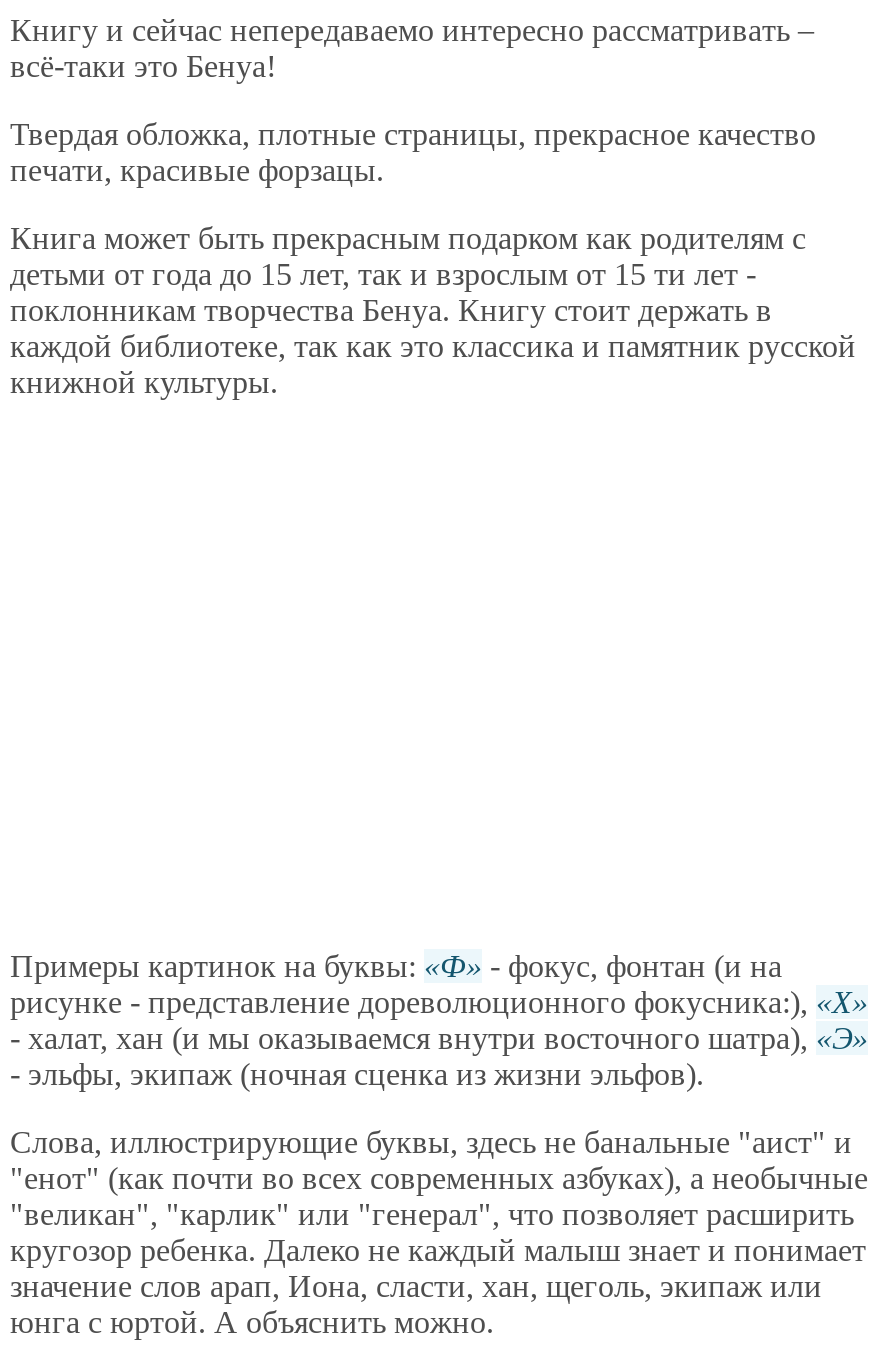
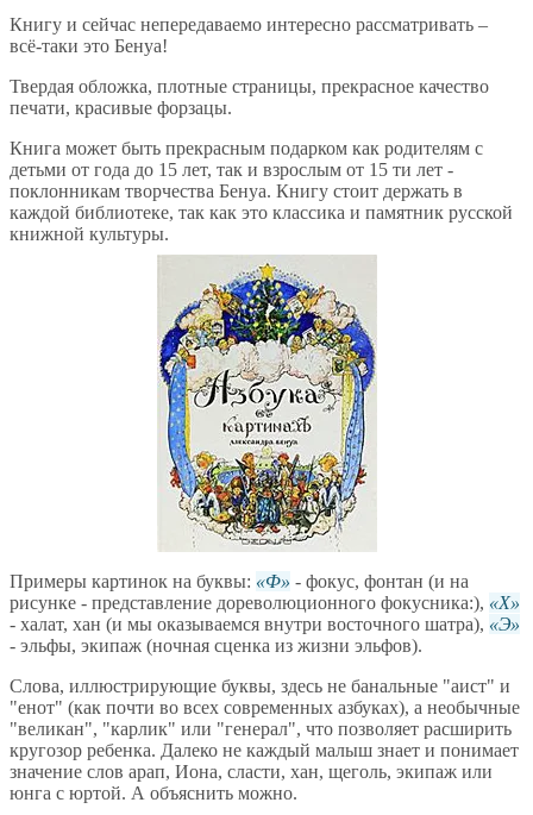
none -> [157,255,377,552] [image]

